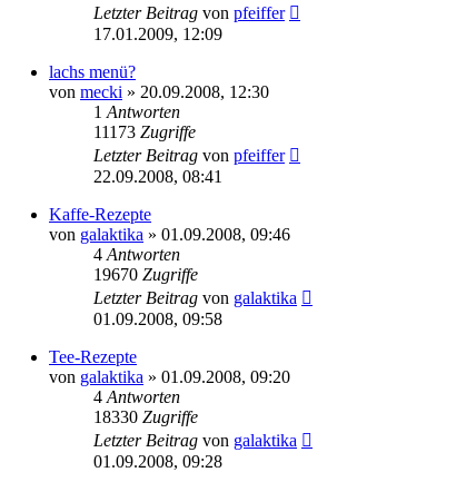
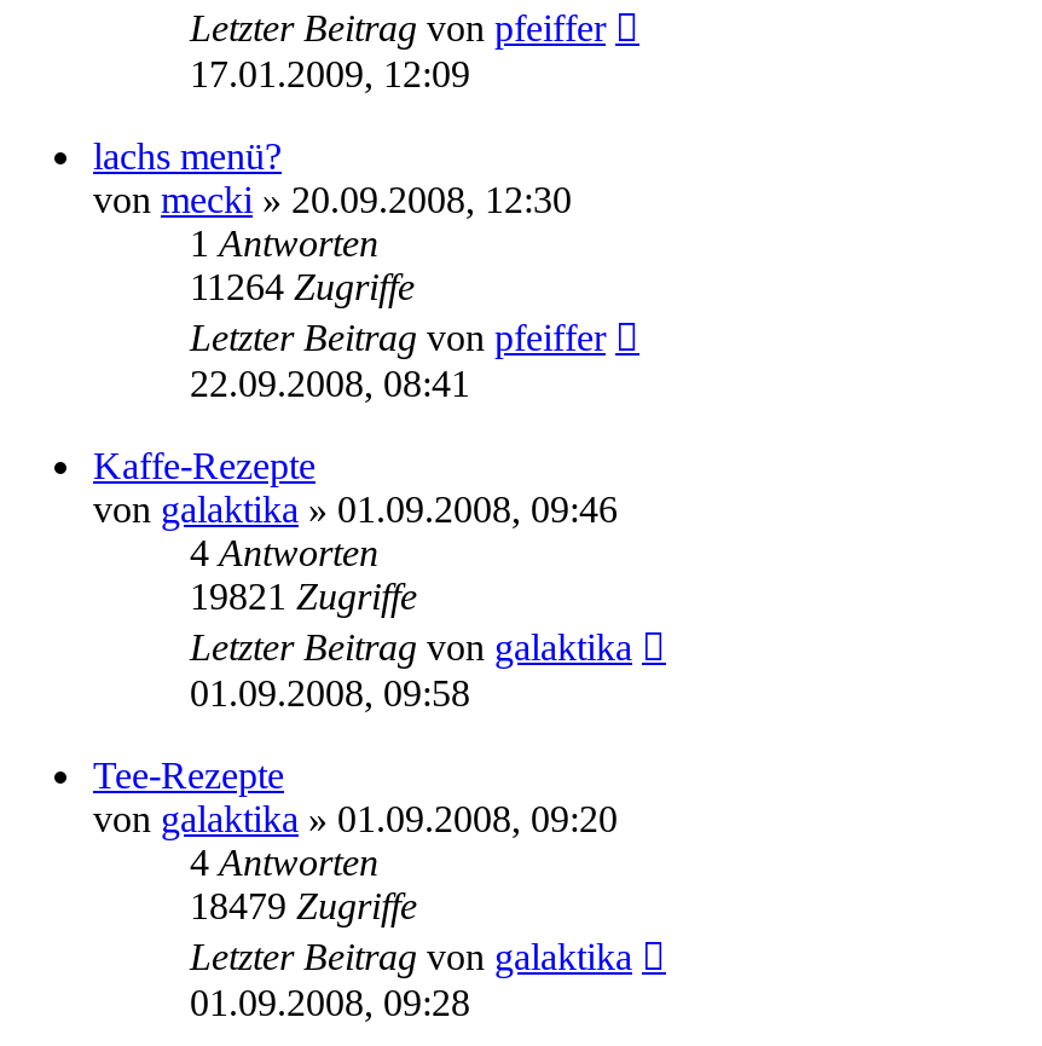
[93,122,196,141] 11173 Zugriffe -> [190,266,415,307] 11264 Zugriffe
[93,265,198,284] 19670 Zugriffe -> [190,575,417,616] 19821 Zugriffe
[93,407,198,426] 18330 Zugriffe -> [190,885,417,926] 18479 Zugriffe

